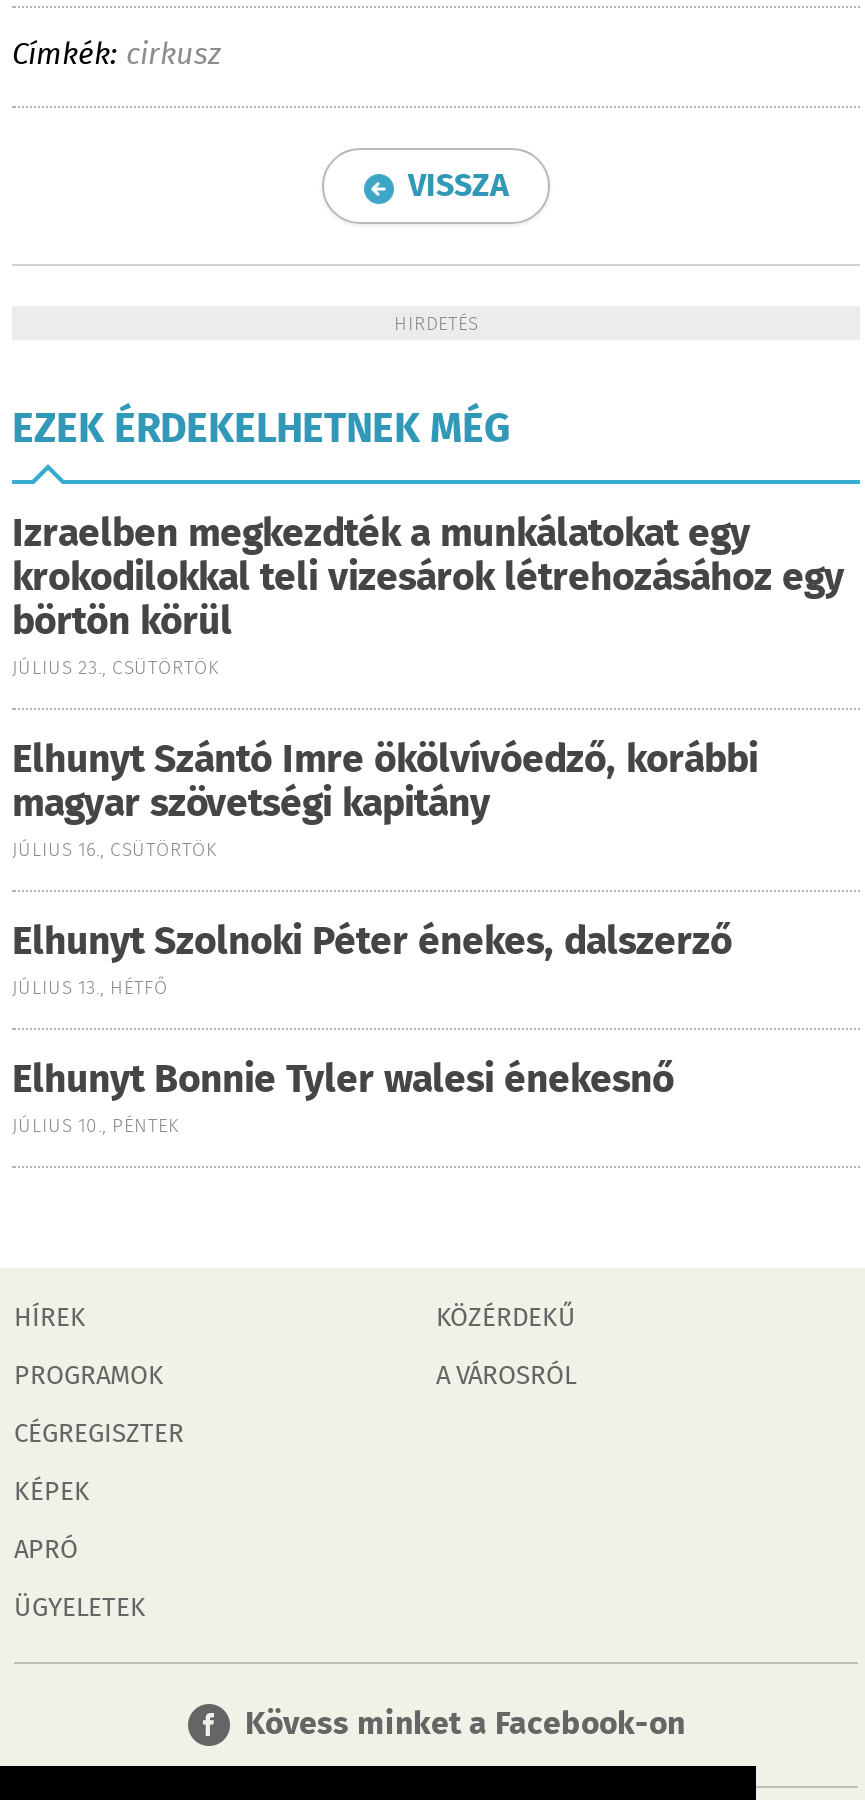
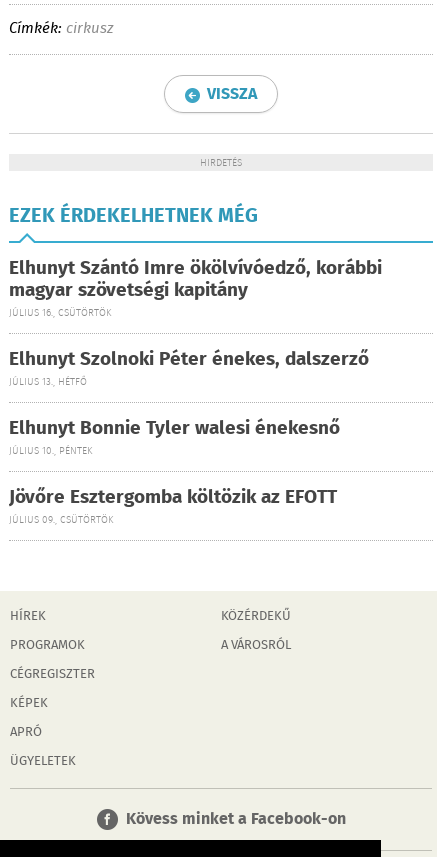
[12,506,844,684] Izraelben megkezdték a munkálatokat egy | krokodilokkal teli vizesárok létrehozásához egy | börtön körül | JÚLIUS 23., CSÜTÖRTÖK -> none
moved [12,732,758,1142] -> [9,254,382,459]: Elhunyt Szántó Imre ökölvívóedző, korábbi | magyar szövetségi kapitány | JÚLIUS 16., CSÜTÖRTÖK | Elhunyt Szolnoki Péter énekes, dalszerző | JÚLIUS 13., HÉTFŐ | Elhunyt Bonnie Tyler walesi énekesnő | JÚLIUS 10., PÉNTEK
none -> [9,483,337,528] Jövőre Esztergomba költözik az EFOTT | JÚLIUS 09., CSÜTÖRTÖK

